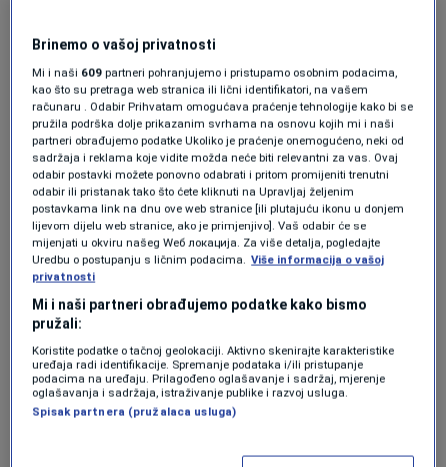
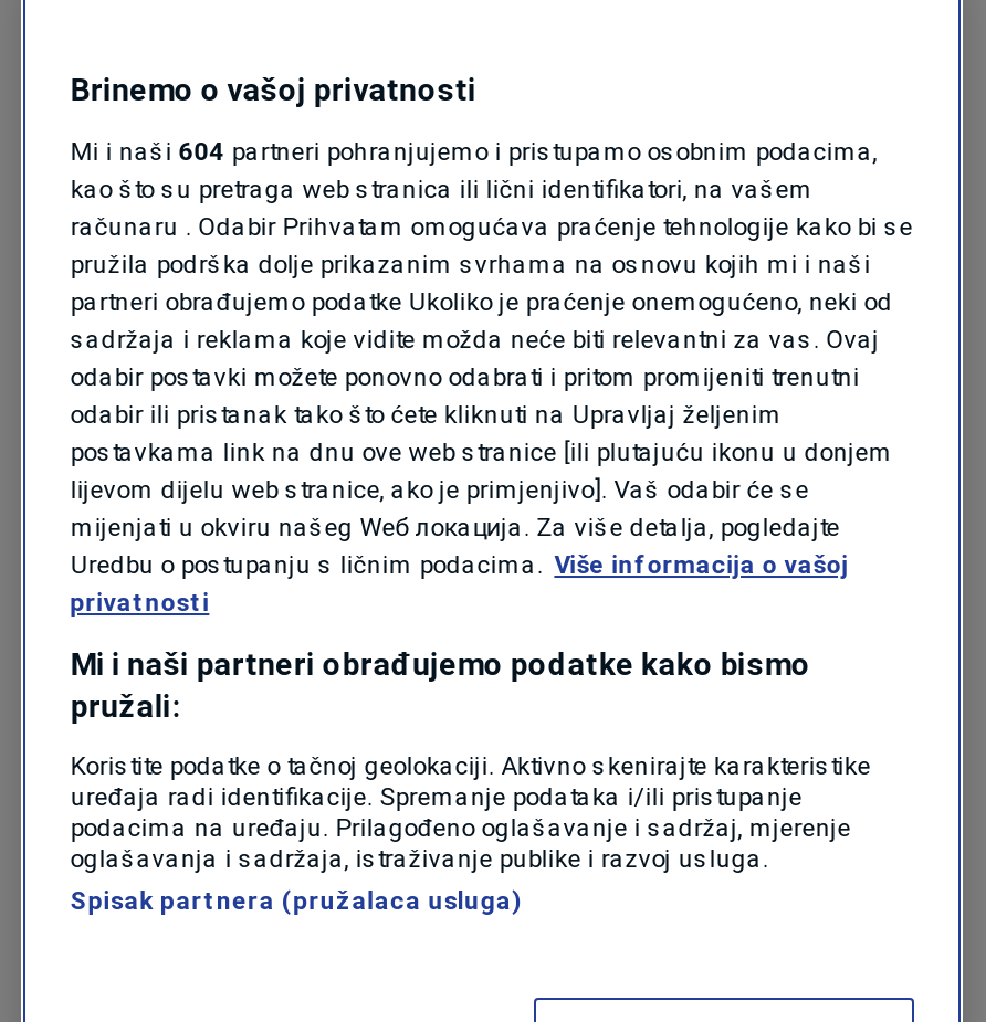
[32,66,397,80] Mi i naši 609 partneri pohranjujemo i pristupamo osobnim podacima, -> [70,137,877,167] Mi i naši 604 partneri pohranjujemo i pristupamo osobnim podacima,

